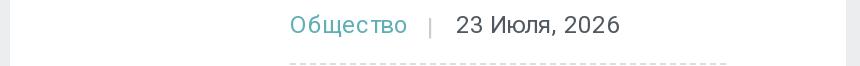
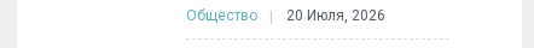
[290,11,620,39] Общество 23 Июля, 2026 -> [186,7,385,24] Общество 20 Июля, 2026

